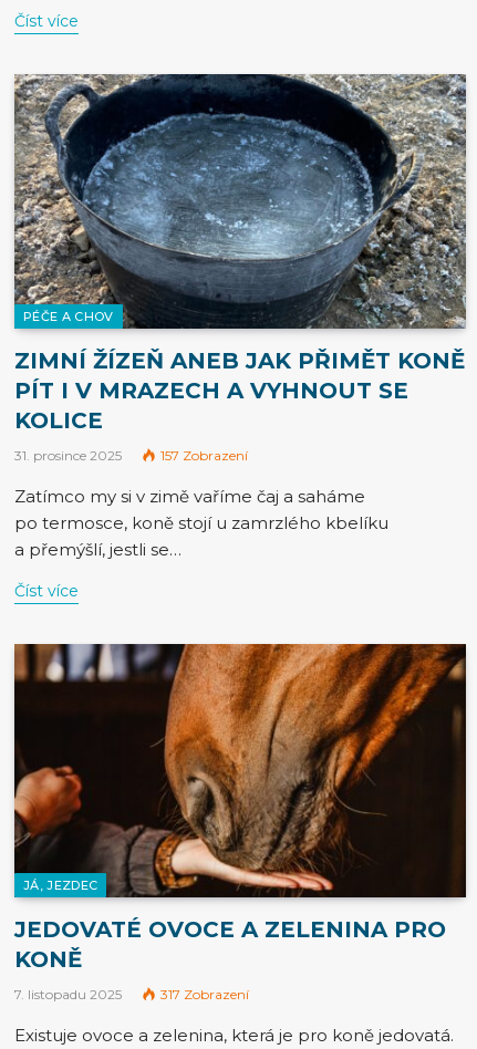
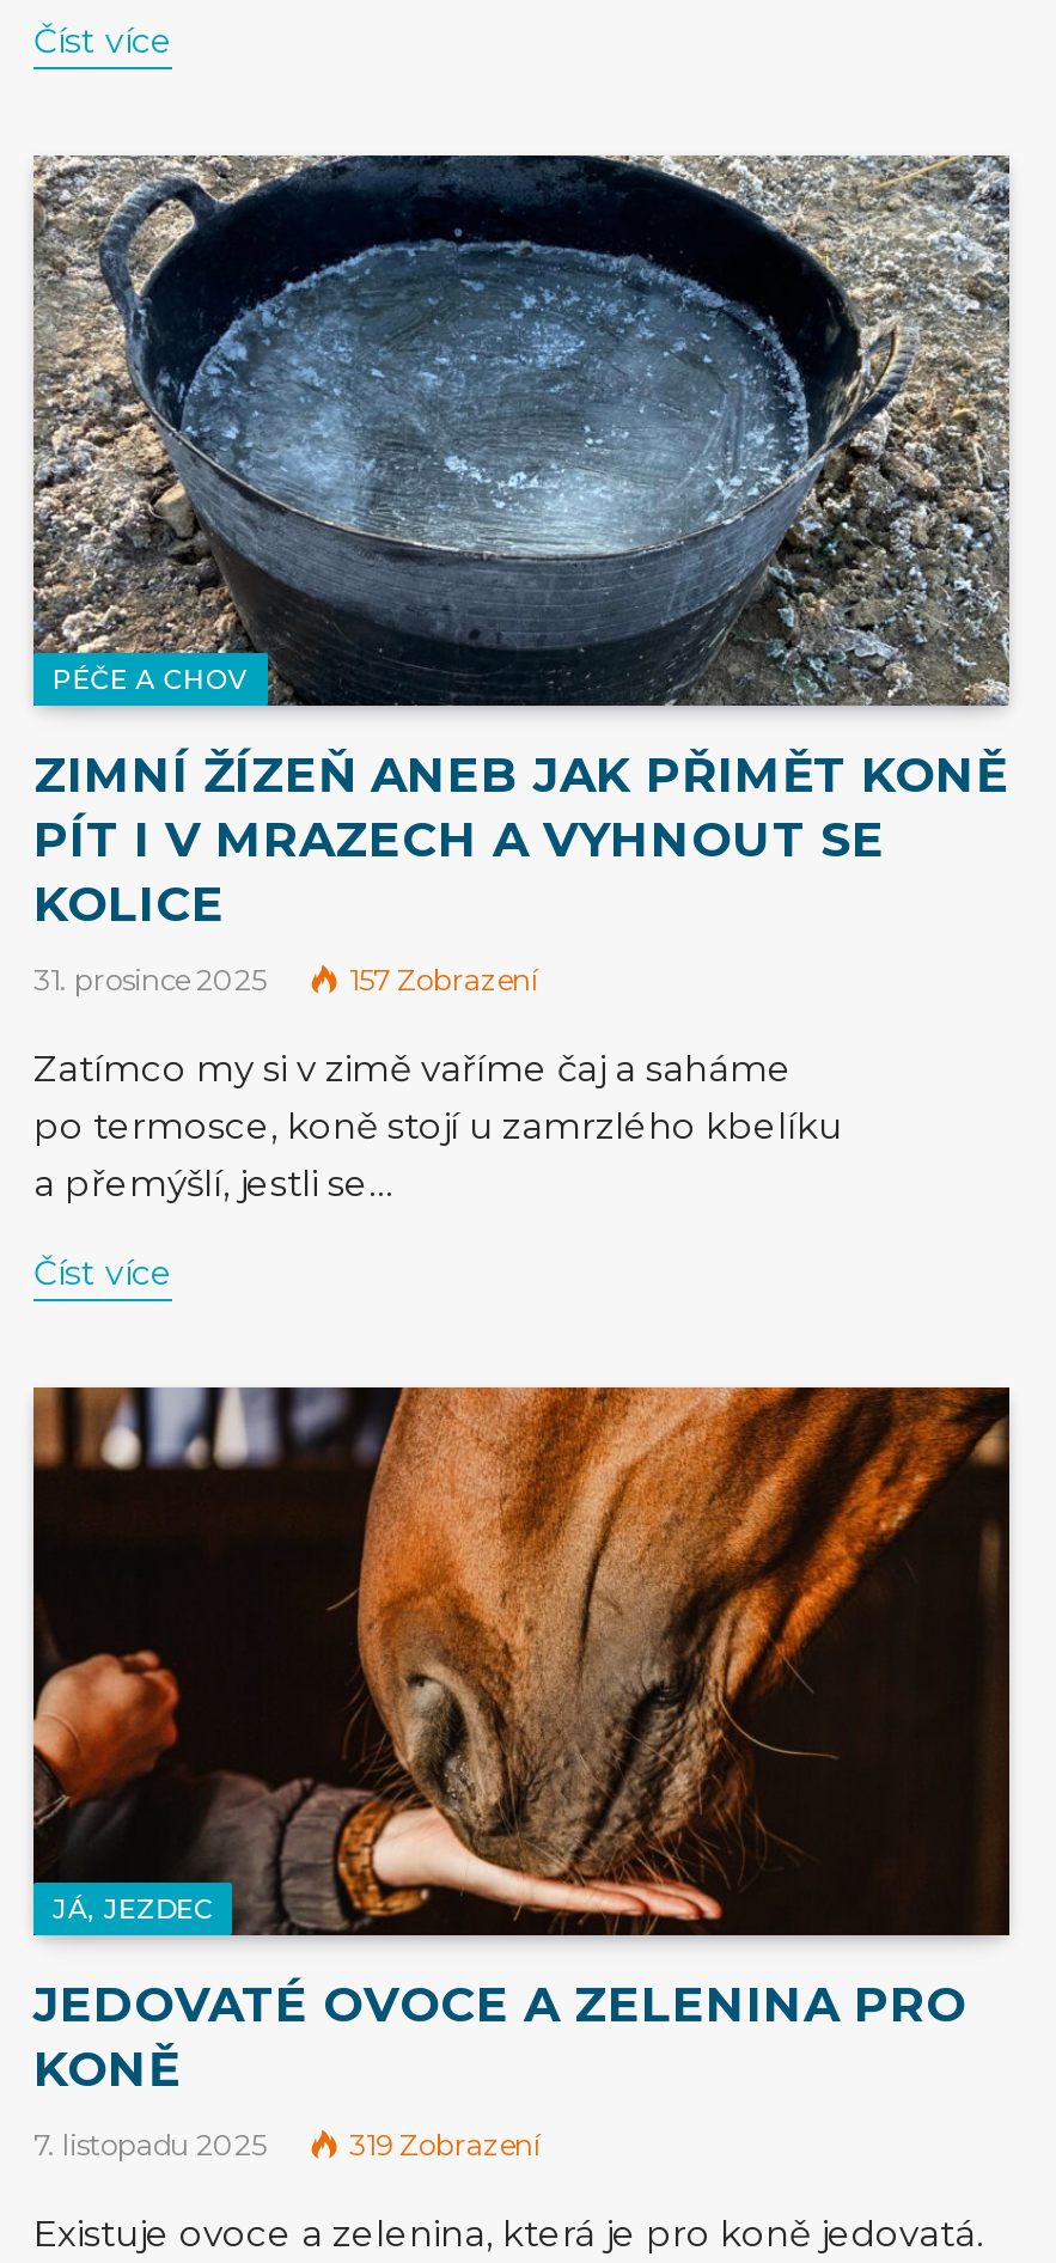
[160,986,249,1003] 317 Zobrazení -> [349,2127,541,2163] 319 Zobrazení

